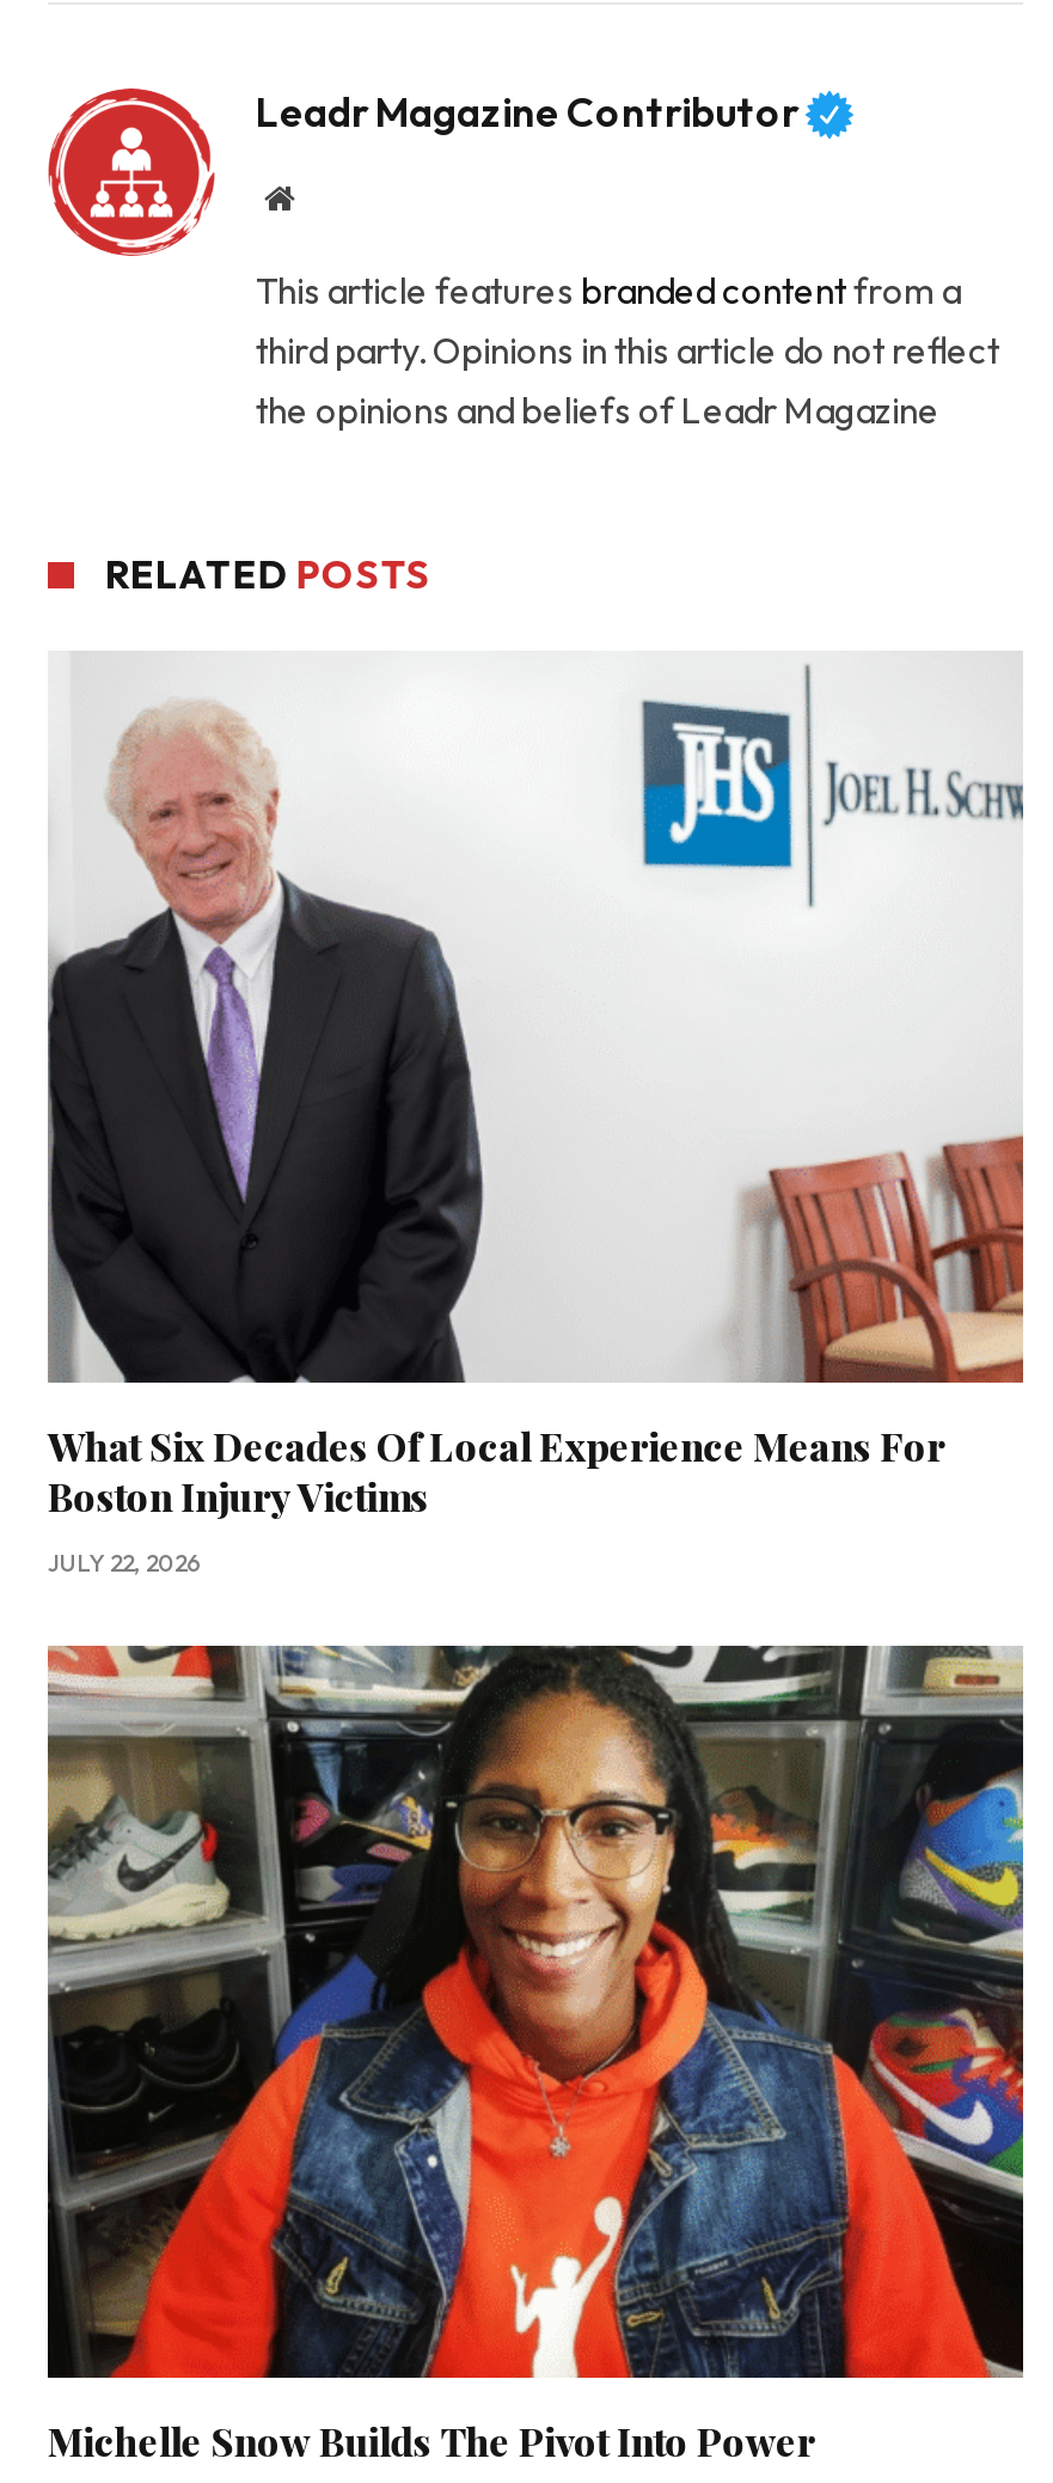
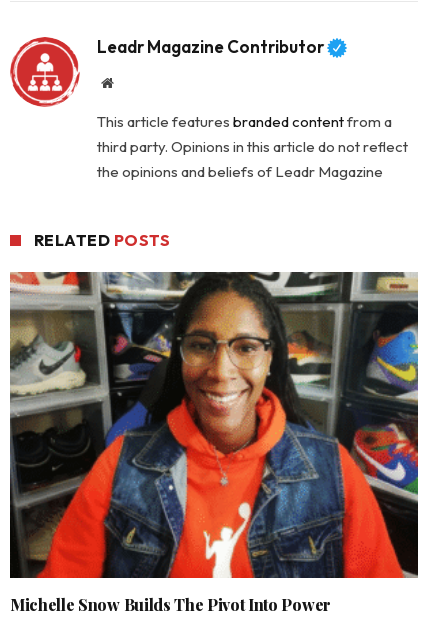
[48,663,1026,1578] [image] | What Six Decades Of Local Experience Means For | Boston Injury Victims | JULY 22, 2026 -> none

